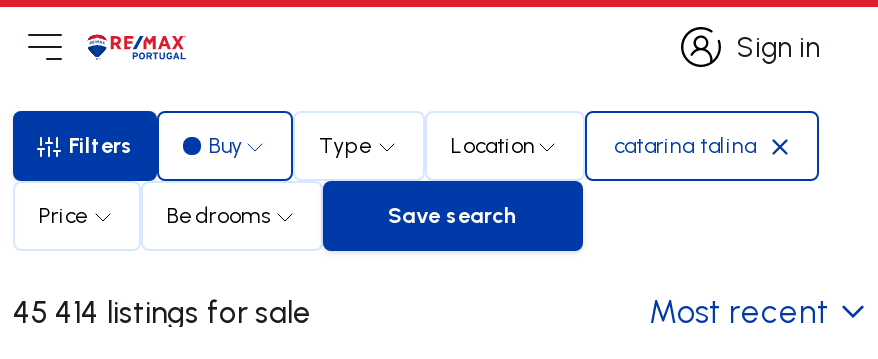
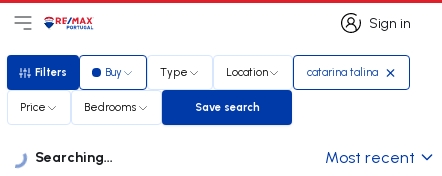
[13,292,309,330] 45 414 listings for sale -> [35,147,113,166] Searching...

